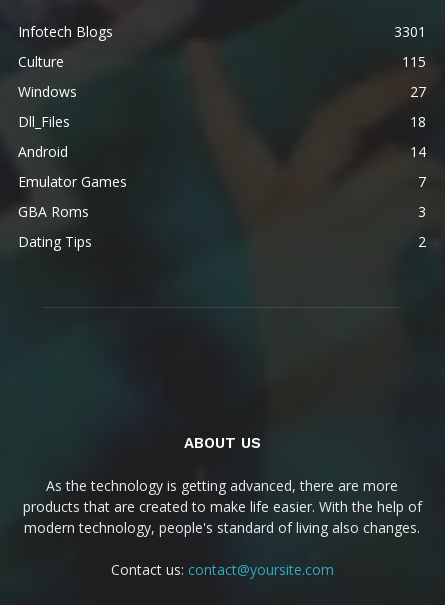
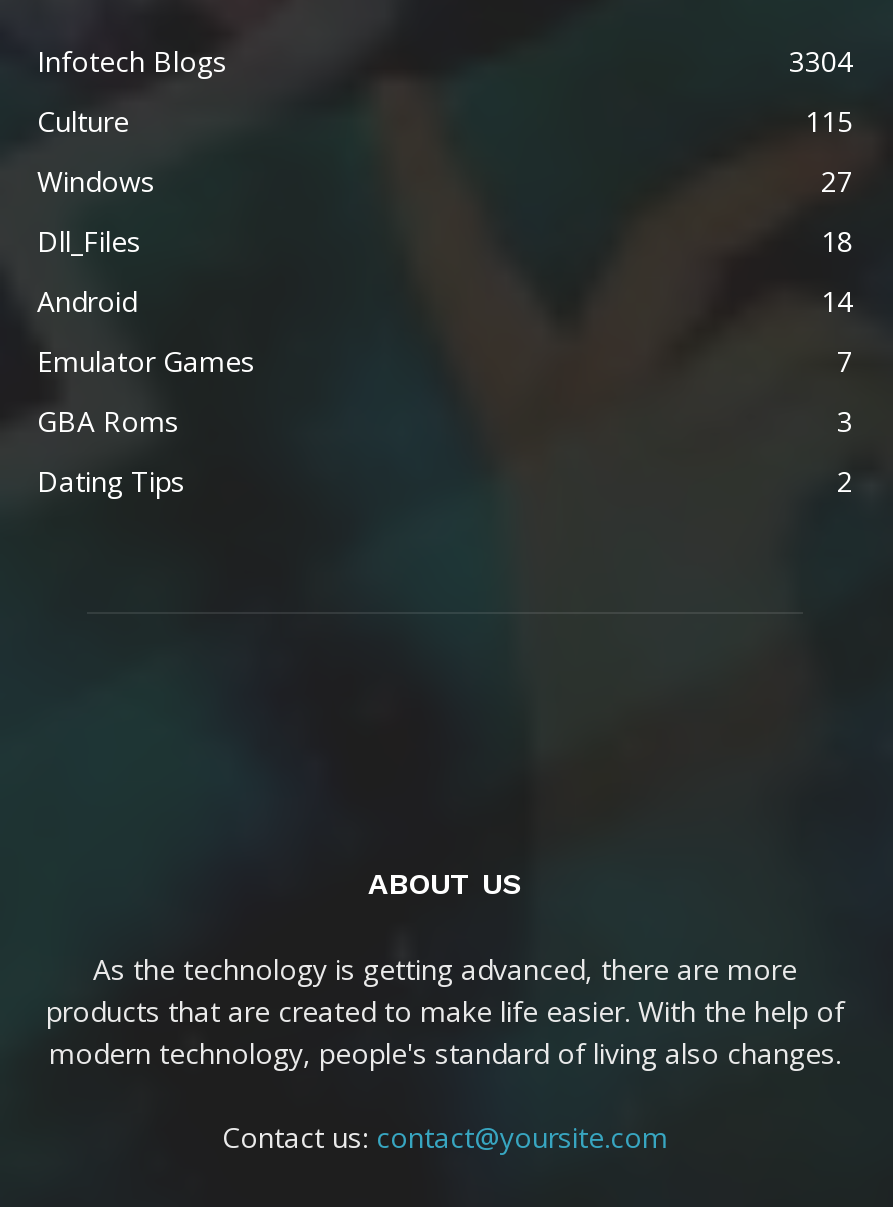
[394,22,426,41] 3301 -> [789,42,853,80] 3304

